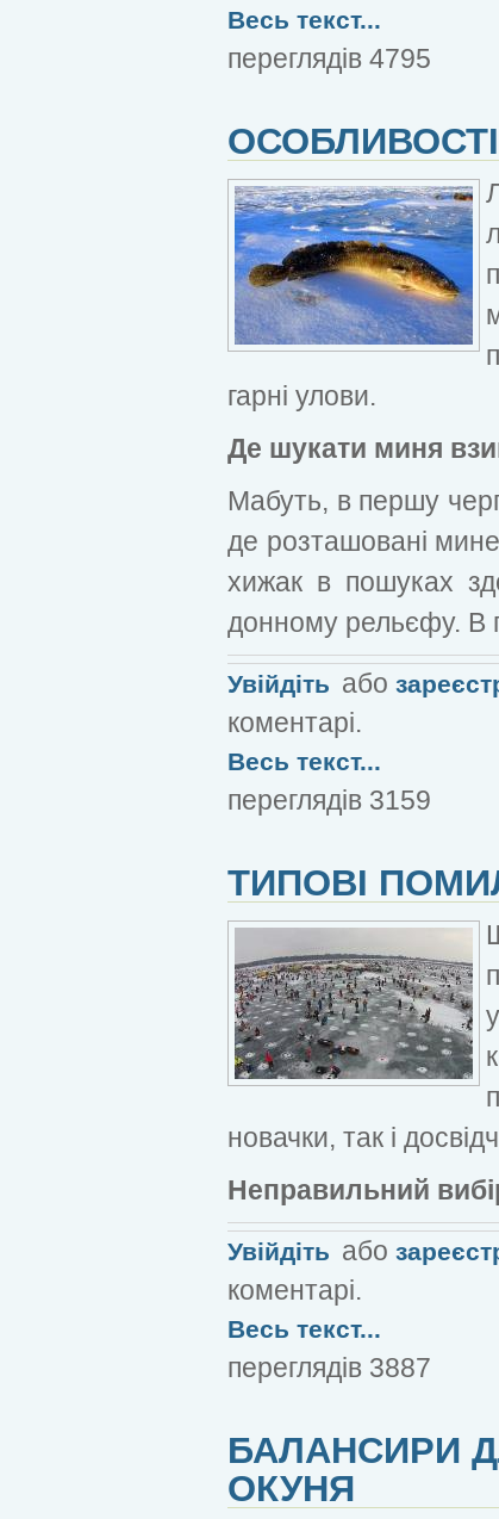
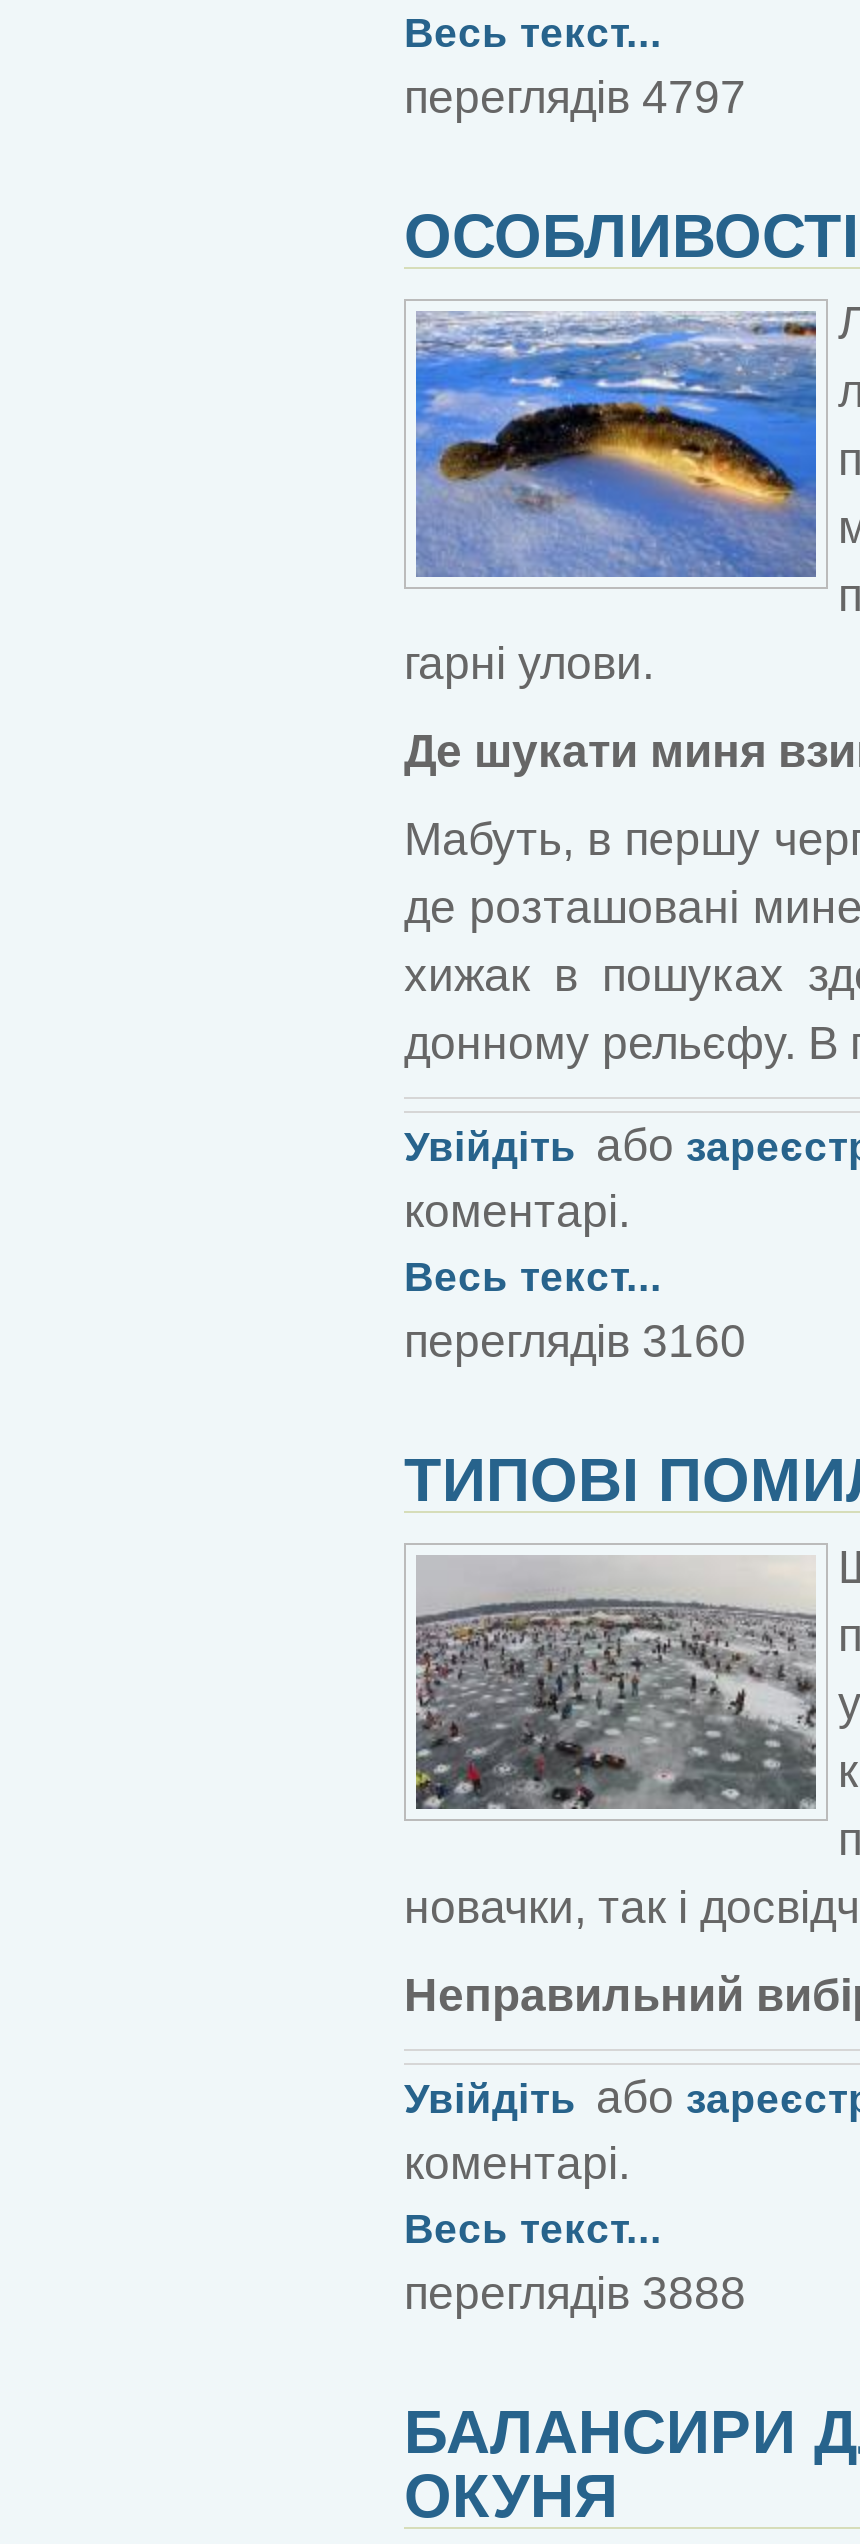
[227,43,431,74] переглядів 4795 -> [404,71,746,123] переглядів 4797
[227,785,431,816] переглядів 3159 -> [404,1315,746,1367] переглядів 3160
[227,1352,431,1383] переглядів 3887 -> [404,2267,746,2319] переглядів 3888

